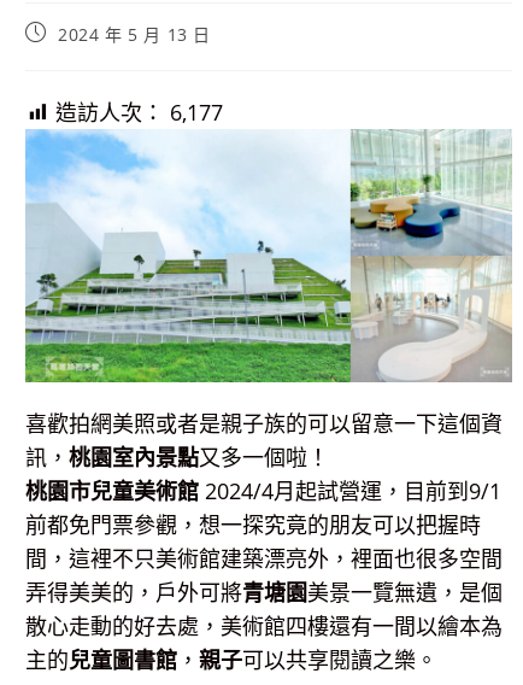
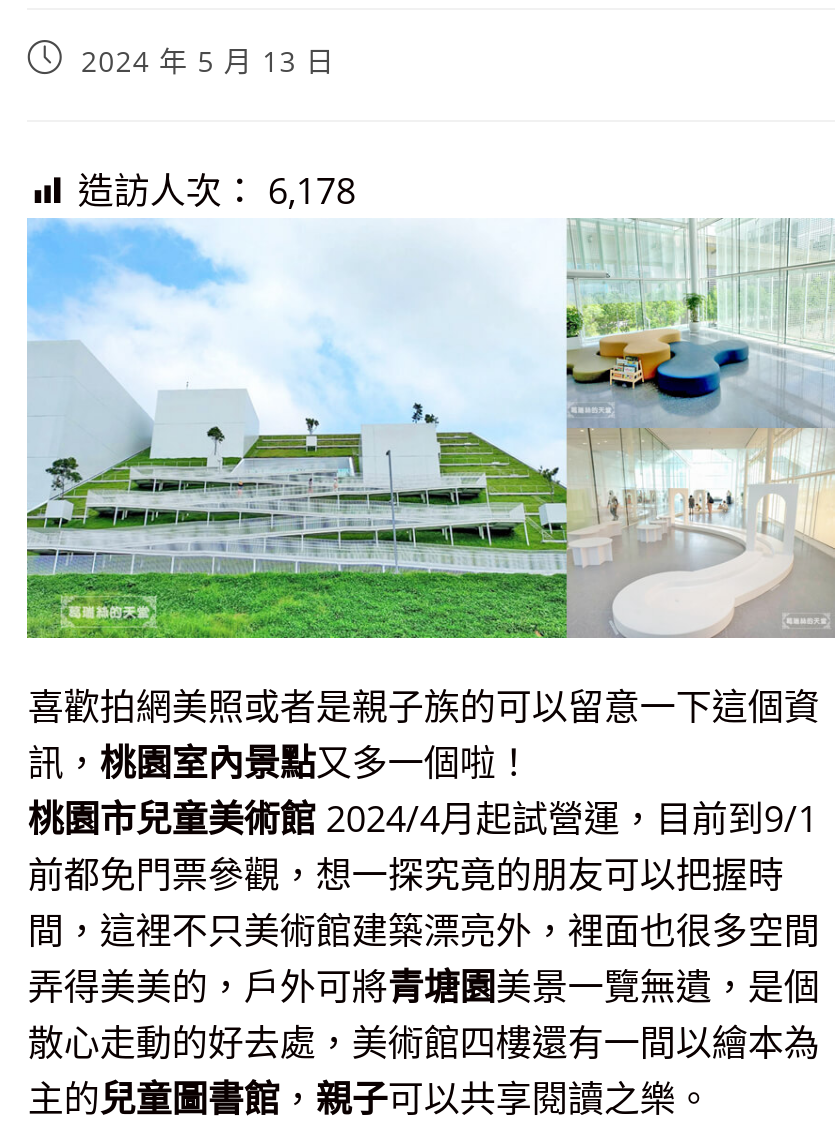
[56,97,223,126] 造訪人次： 6,177 -> [78,165,356,213] 造訪人次： 6,178

